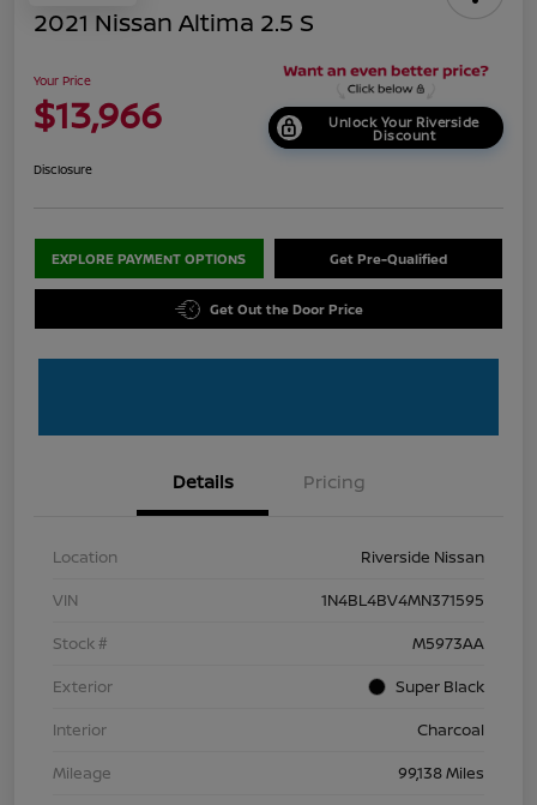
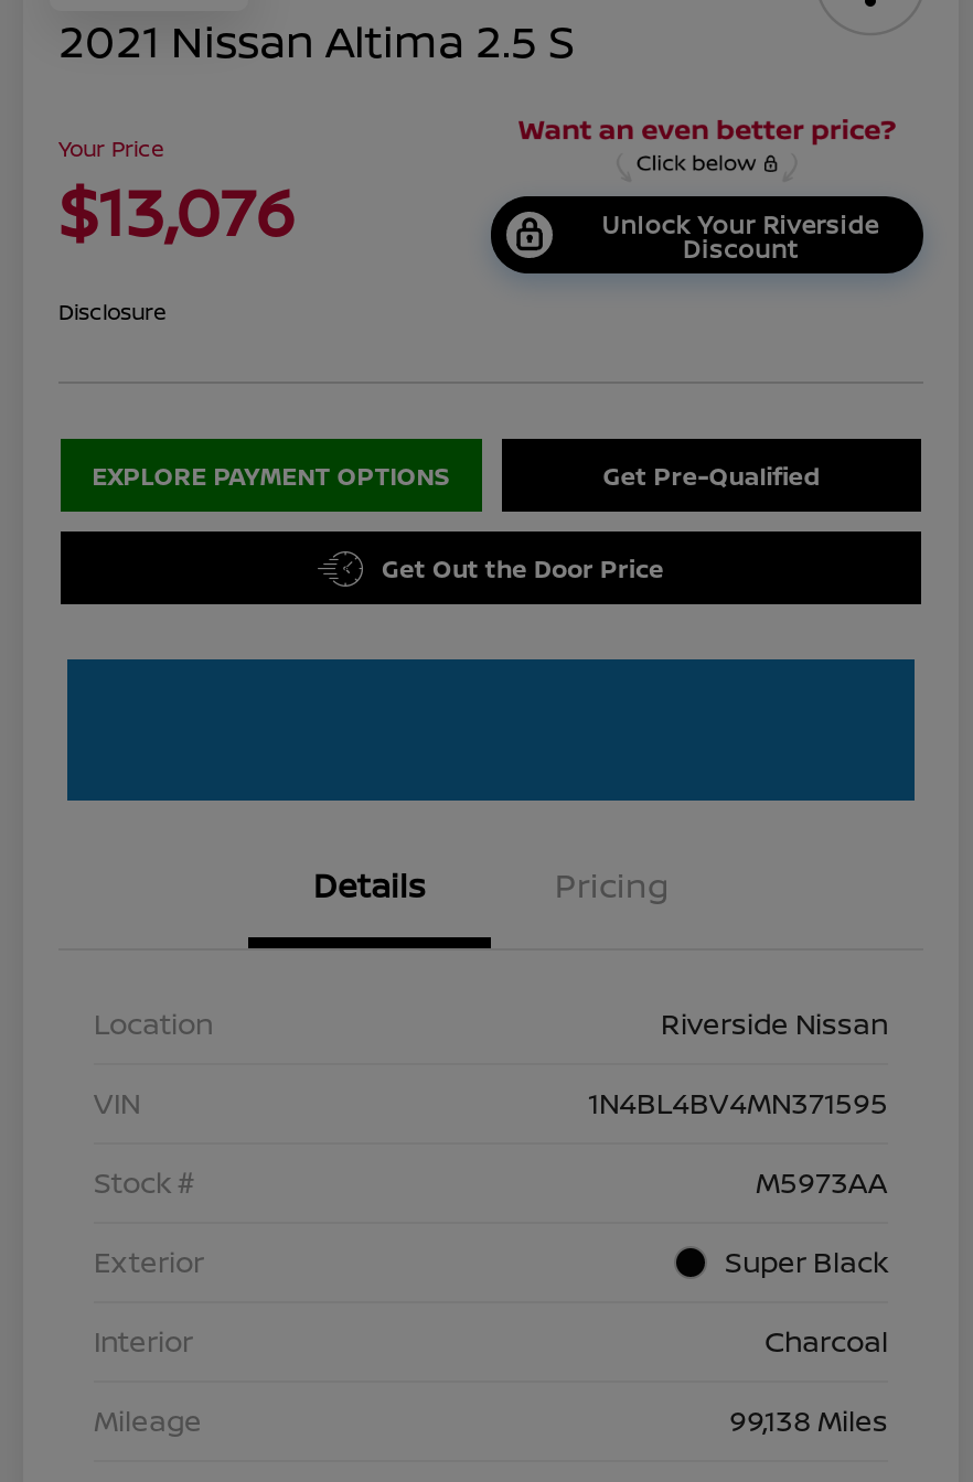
[34,89,162,139] $13,966 -> [58,165,295,255] $13,076

